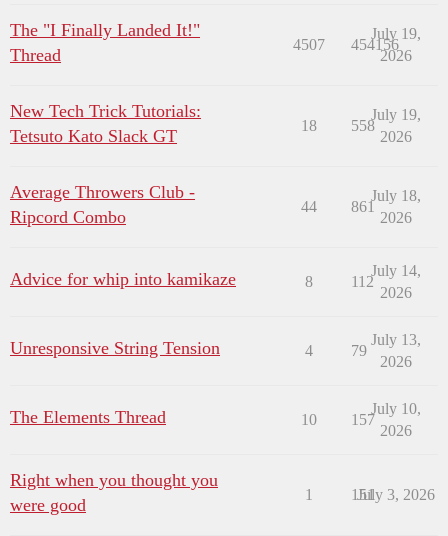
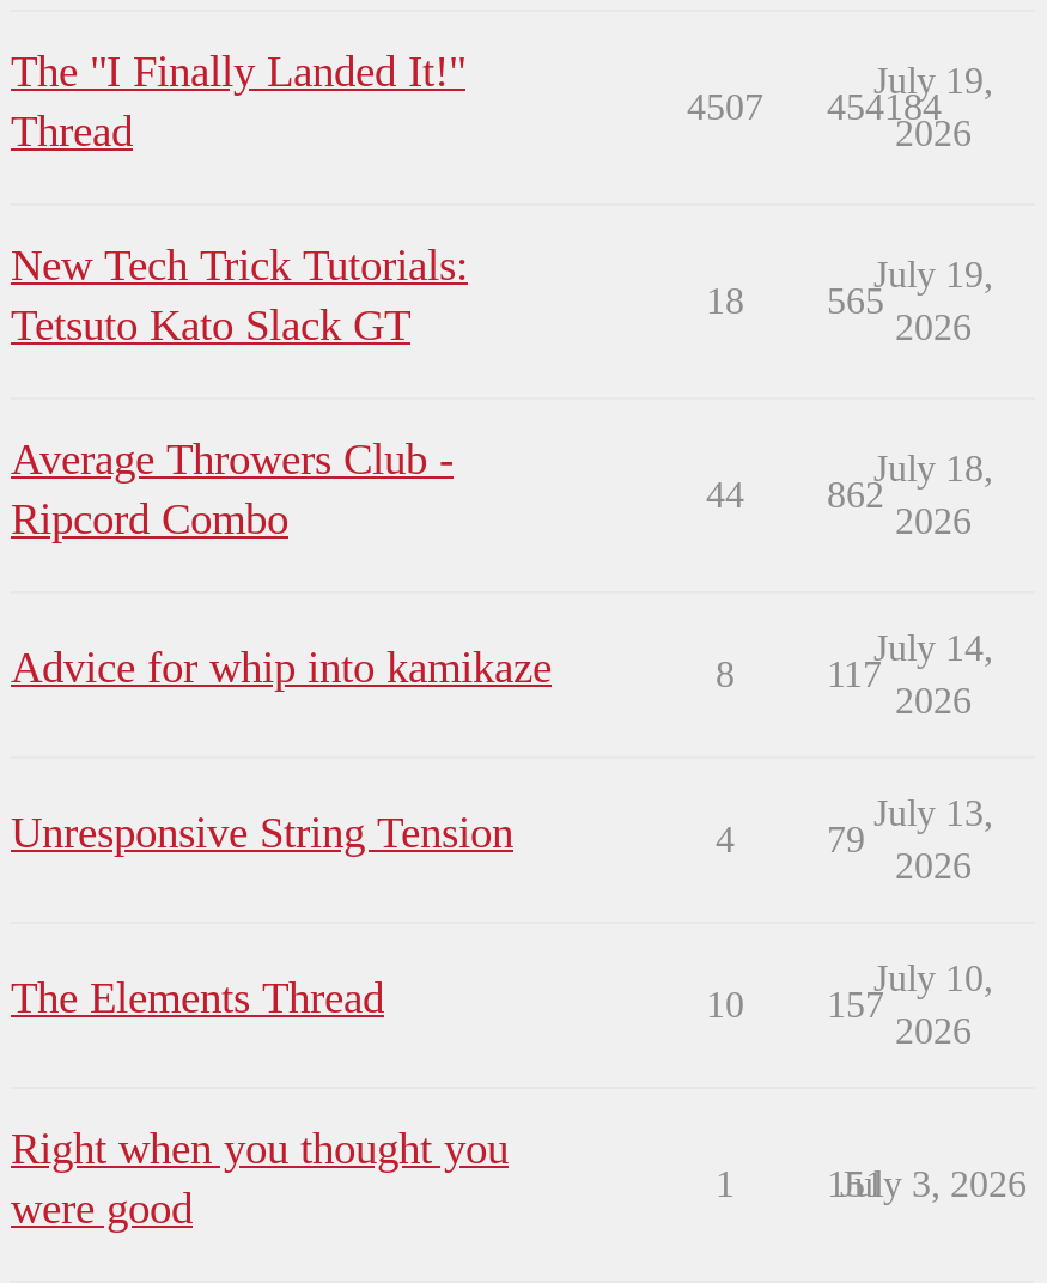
[292,36,399,53] 4507 454156 -> [687,87,942,128] 4507 454184
[351,117,375,134] 558 -> [827,281,884,322] 565
[351,198,375,215] 861 -> [827,475,884,516] 862
[351,273,374,290] 112 -> [827,654,882,695] 117

